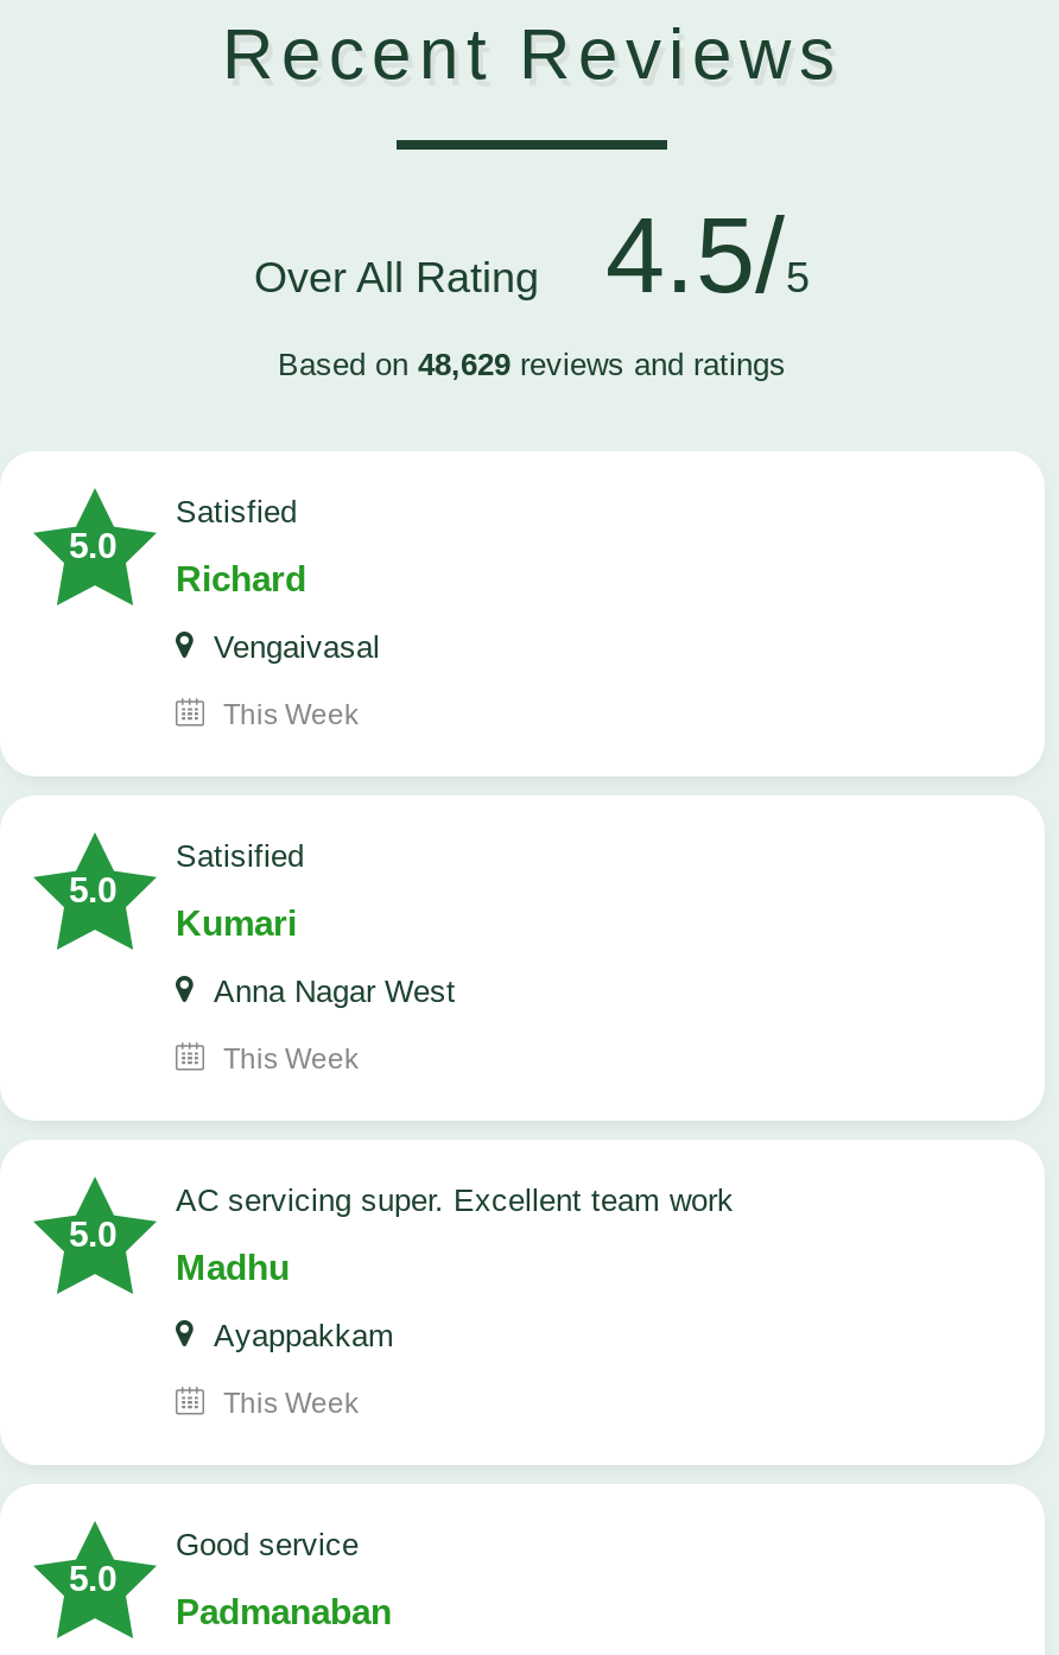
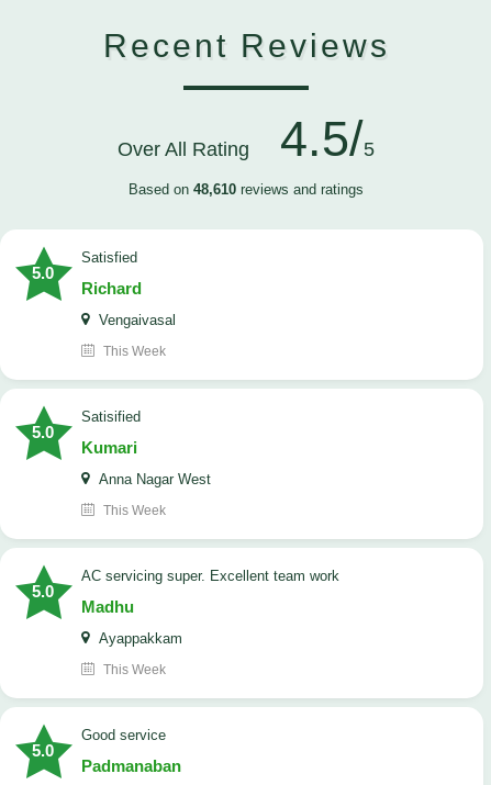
[278,347,786,383] Based on 48,629 reviews and ratings -> [129,181,364,198] Based on 48,610 reviews and ratings

